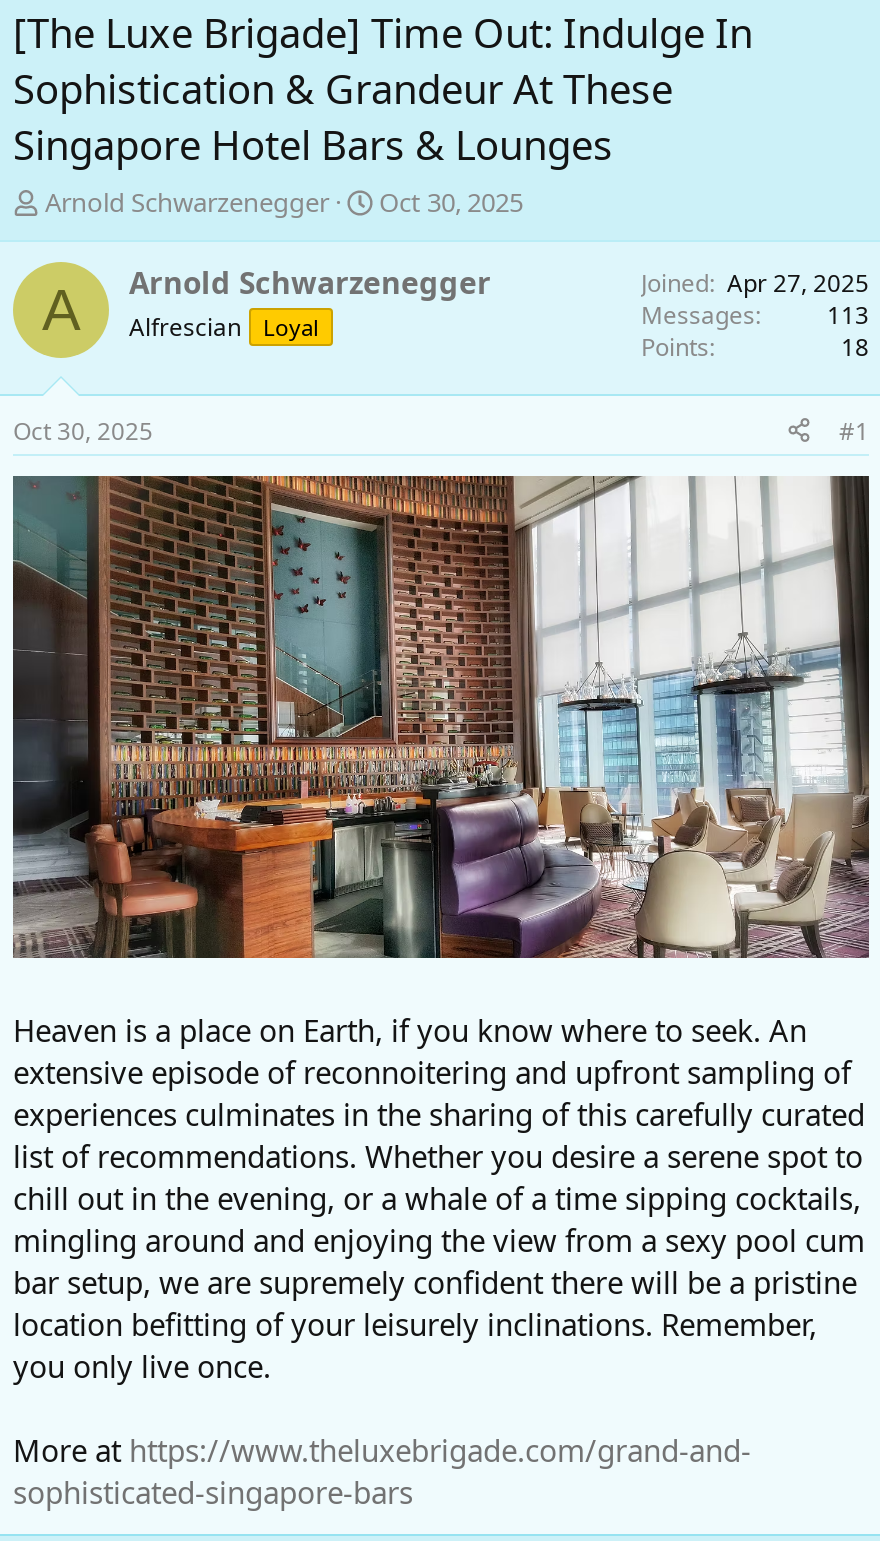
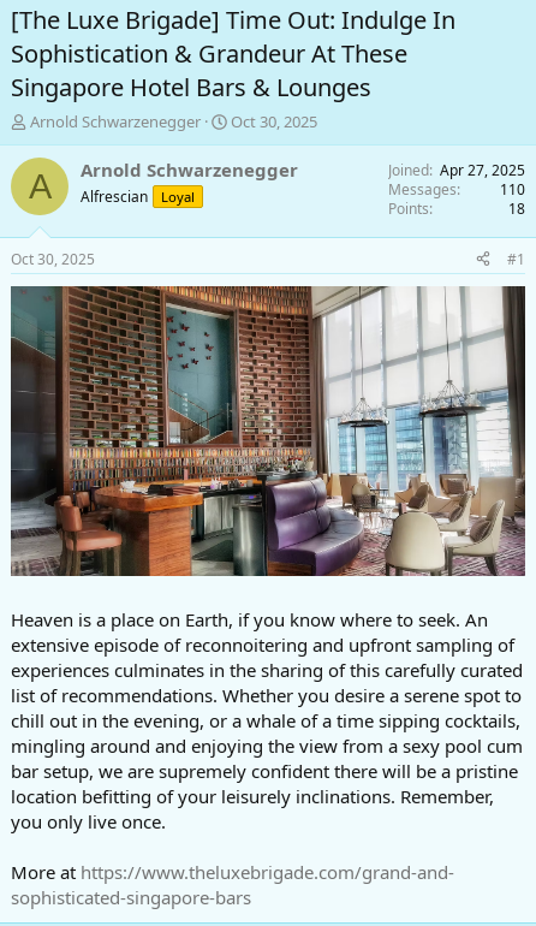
[827,298,869,332] 113 -> [500,179,525,200] 110

